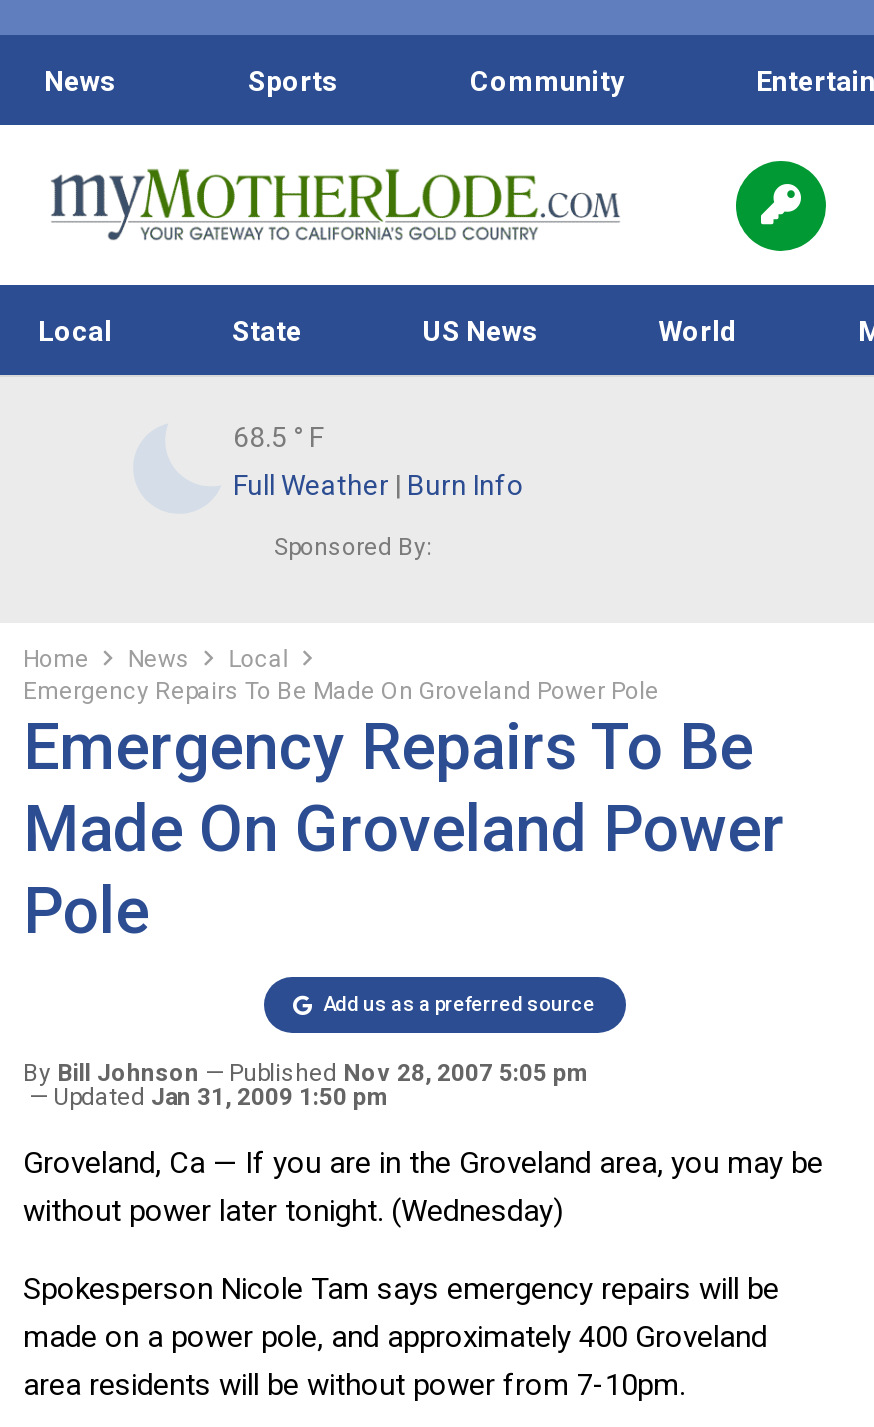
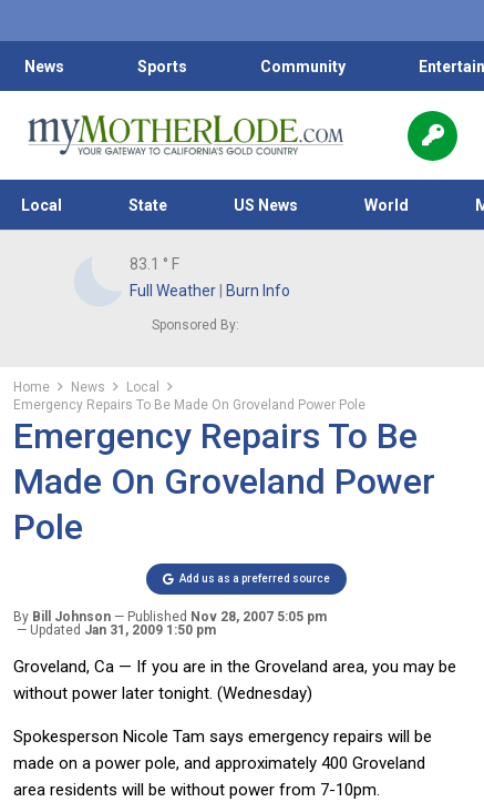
[233,421,323,453] 68.5 ° F -> [129,255,179,273] 83.1 ° F

